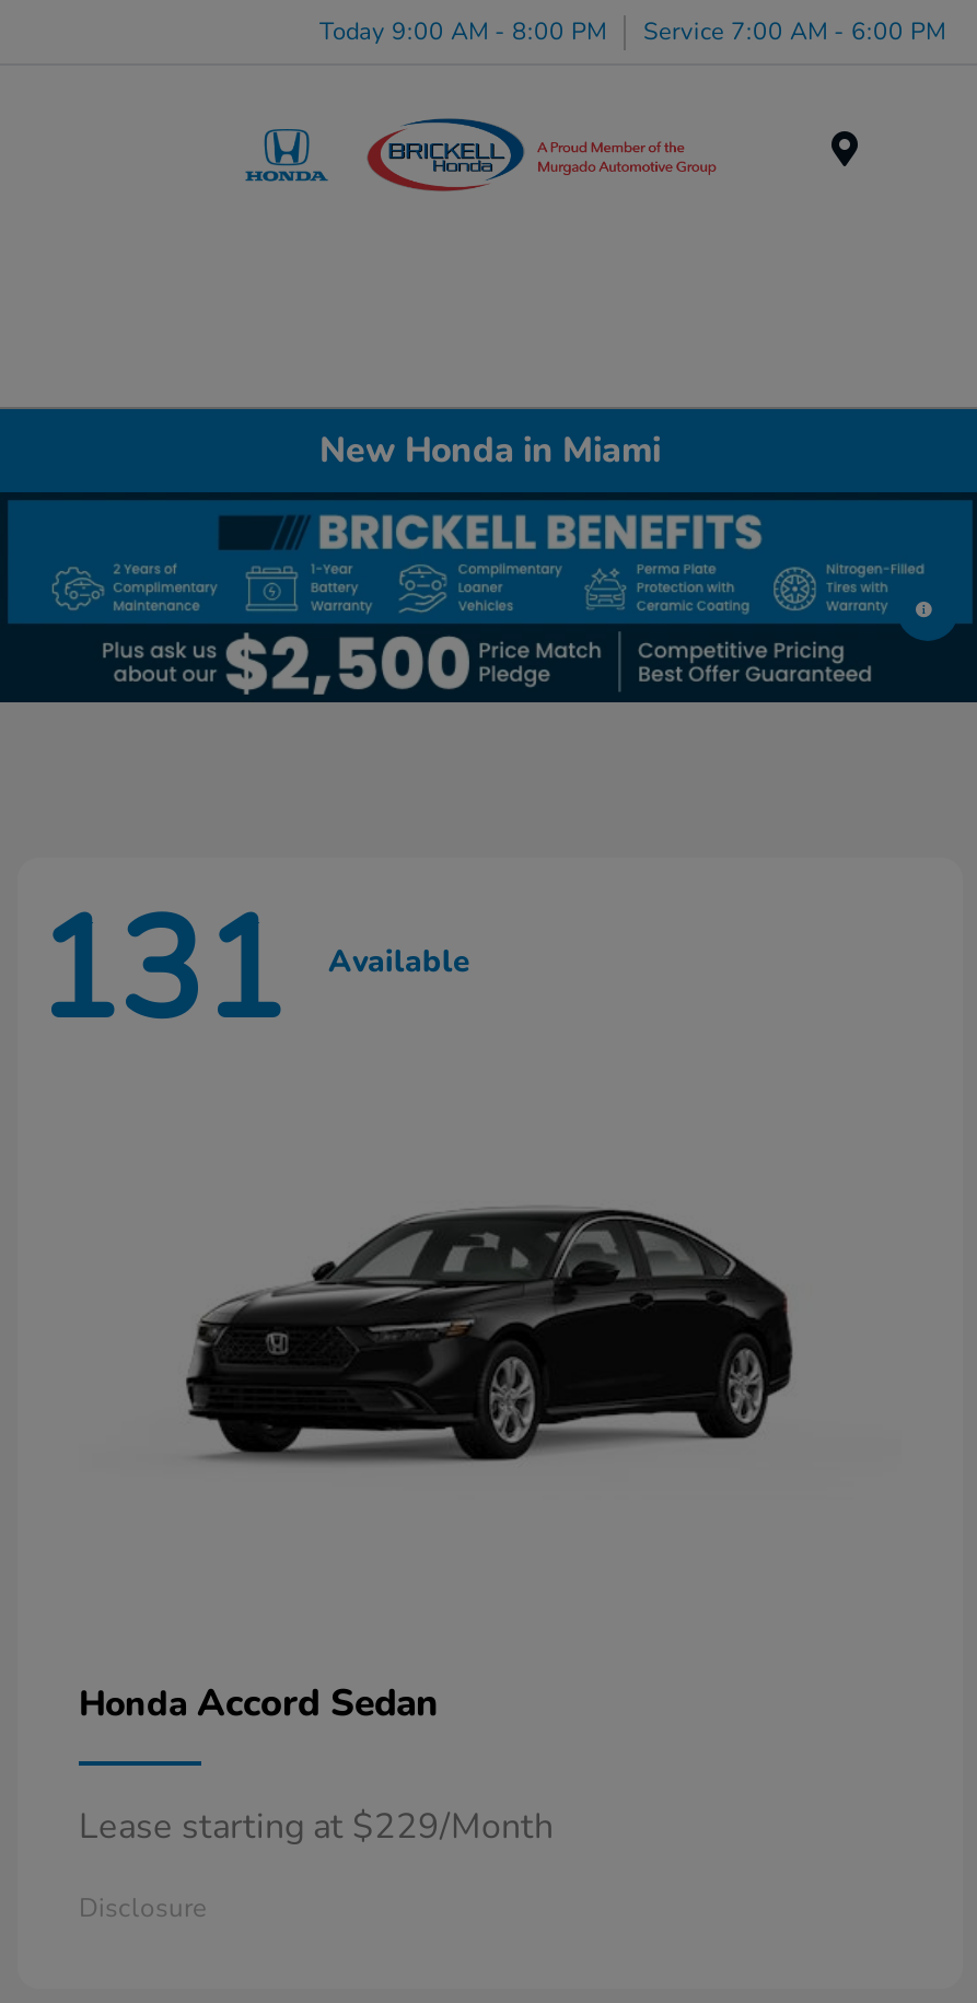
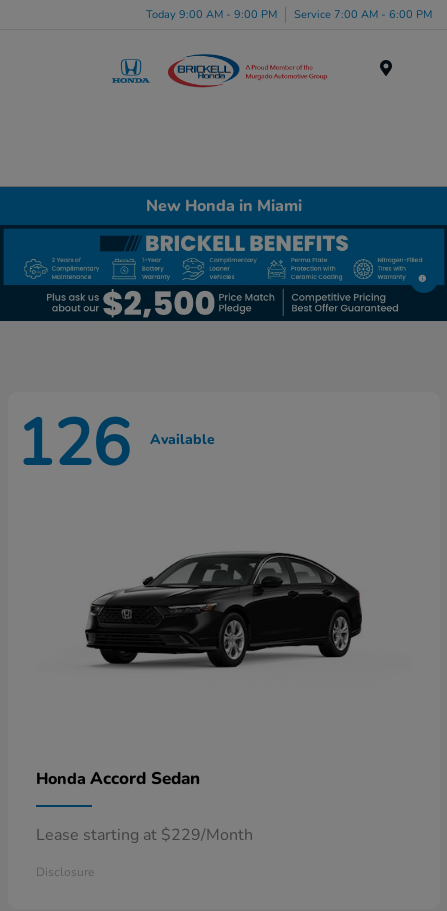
[319,14,945,47] Today 9:00 AM - 8:00 PM Service 7:00 AM - 6:00 PM -> [146,6,432,21] Today 9:00 AM - 9:00 PM Service 7:00 AM - 6:00 PM
[35,876,470,1068] 131 Available -> [16,400,215,488] 126 Available

